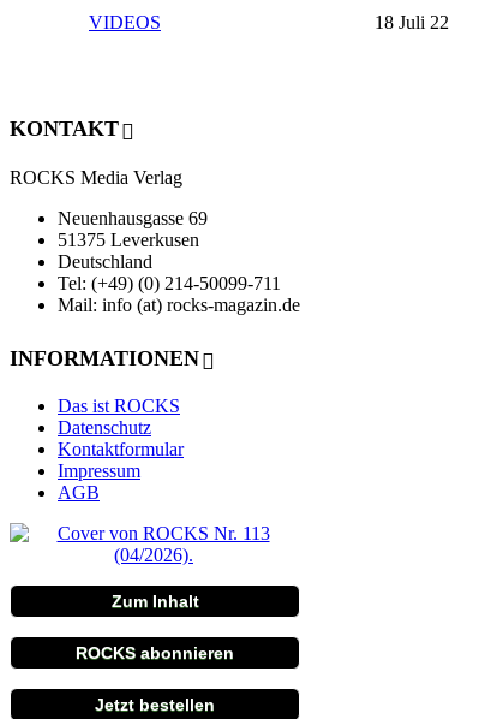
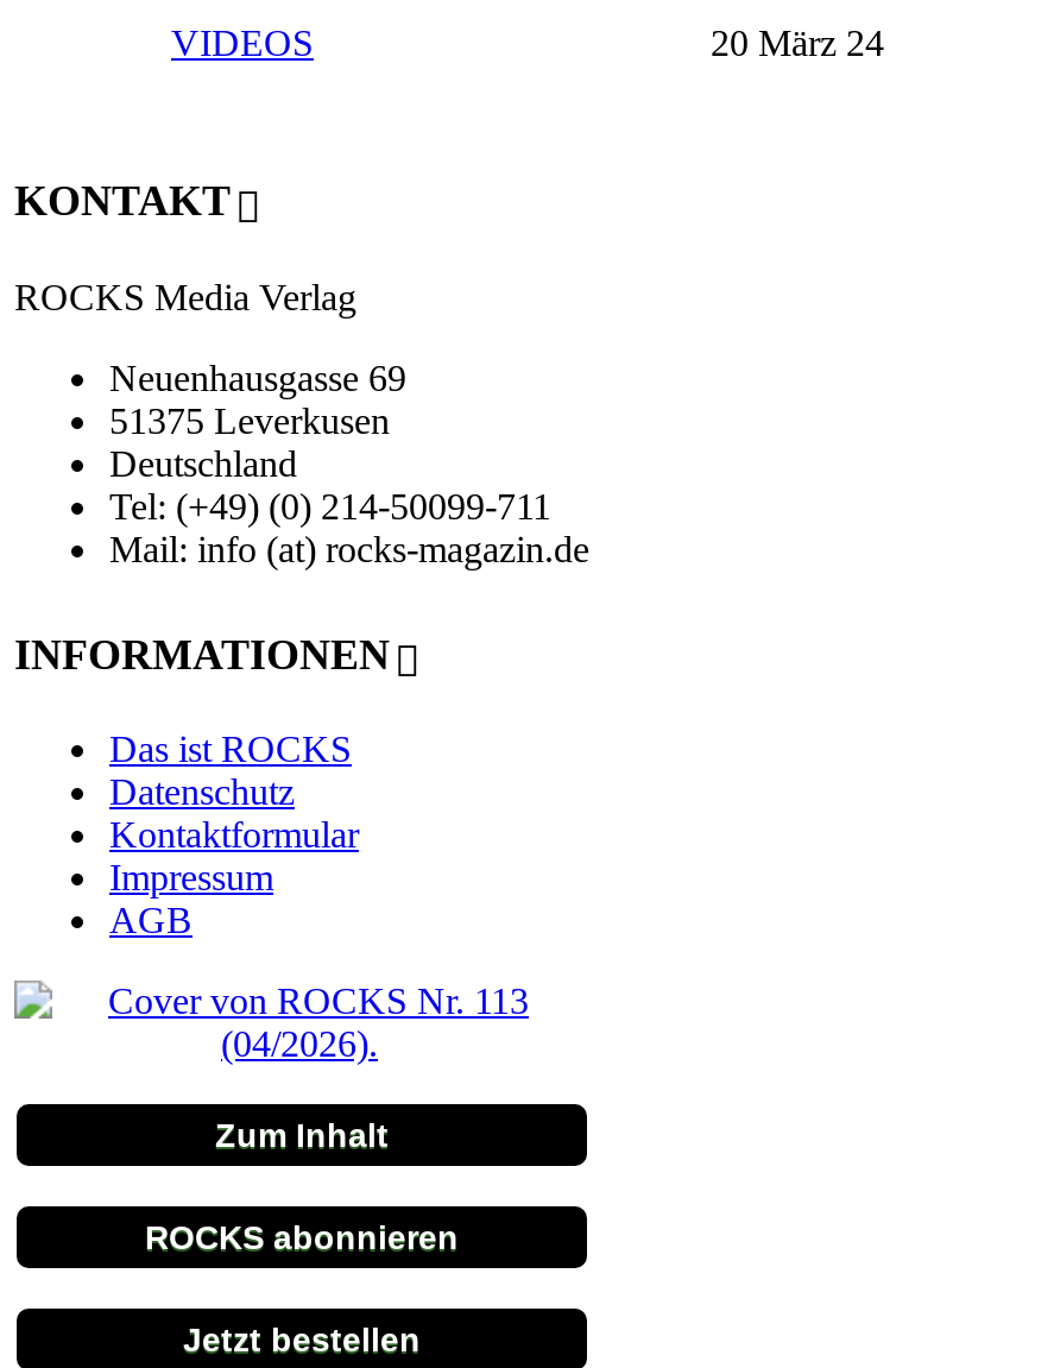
[375,11,449,32] 18 Juli 22 -> [711,21,884,62] 20 März 24

